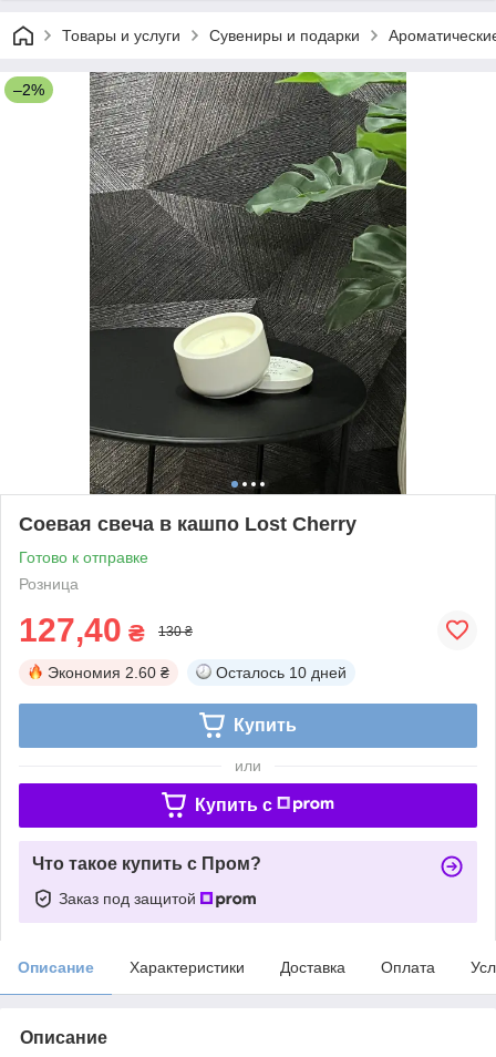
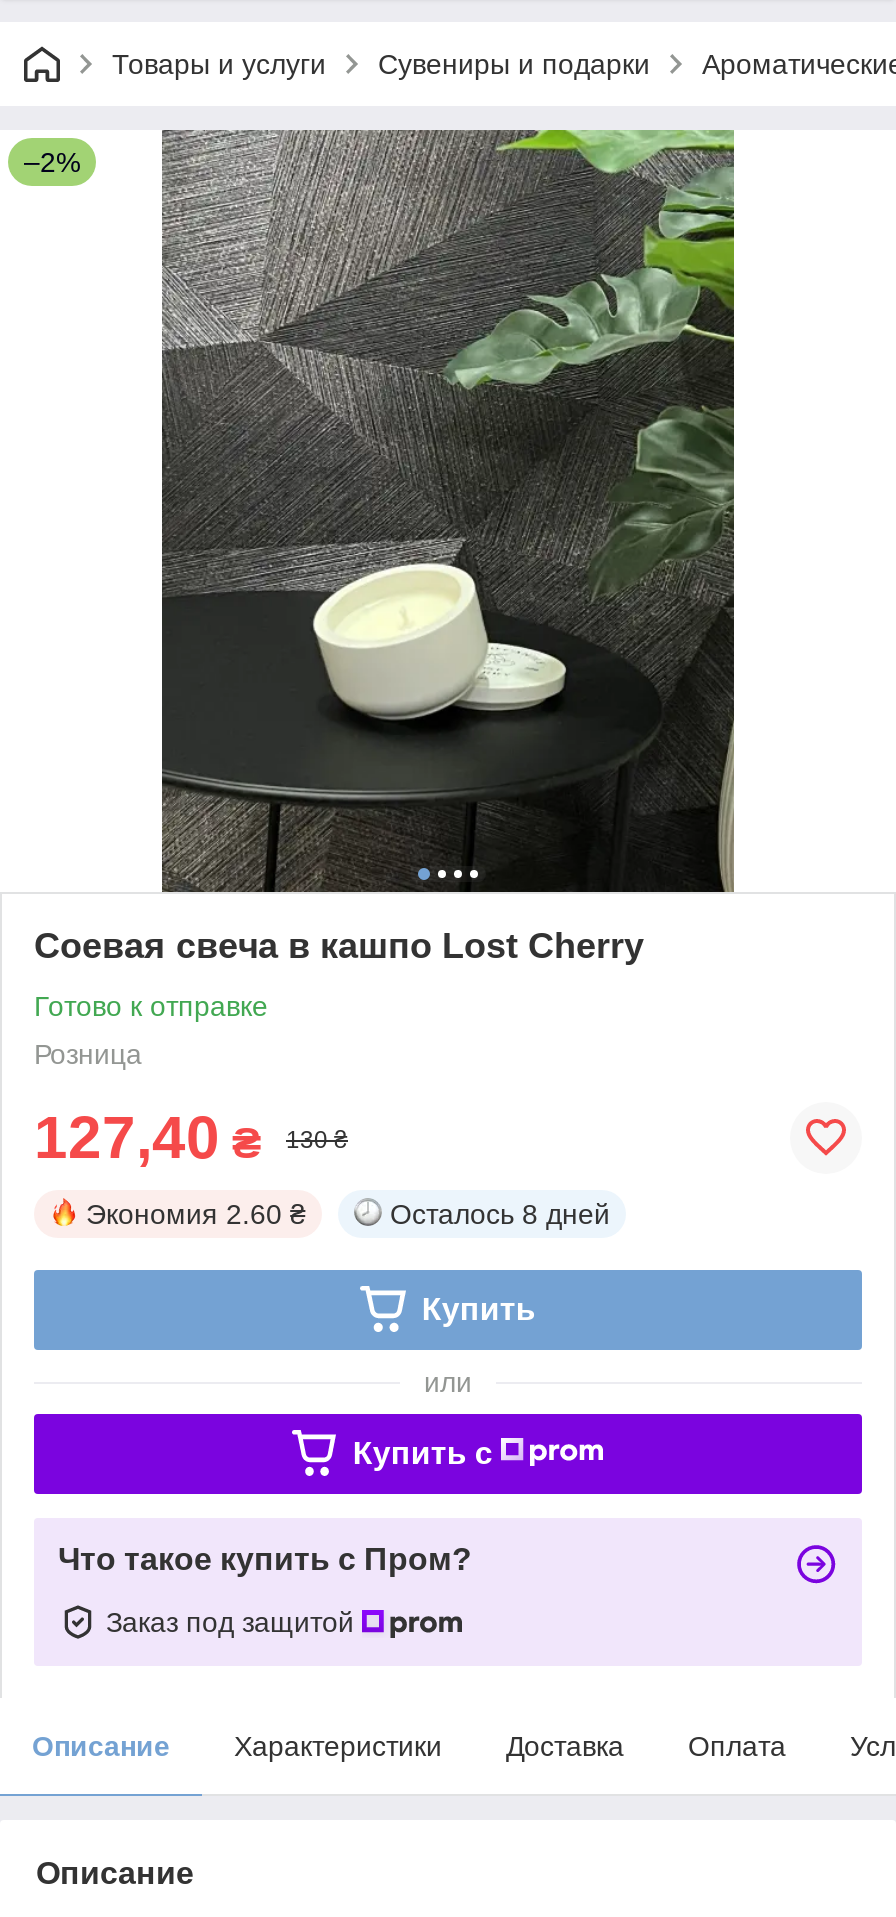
[216,663,347,681] Осталось 10 дней -> [390,1198,610,1230] Осталось 8 дней

